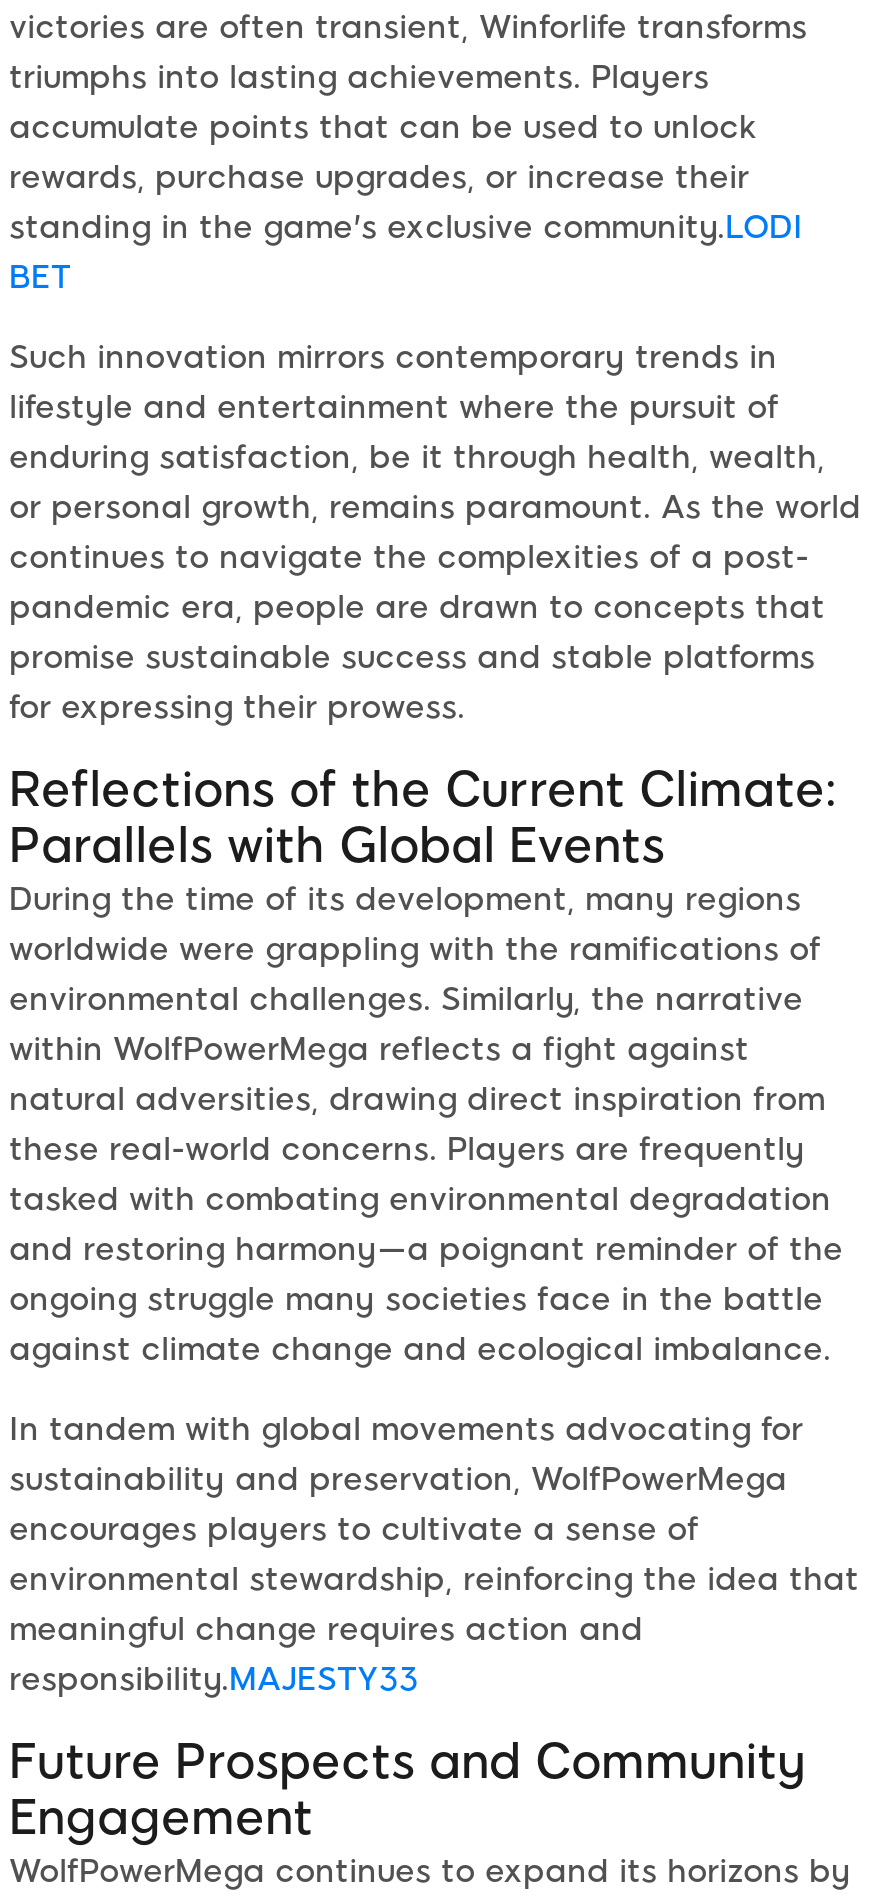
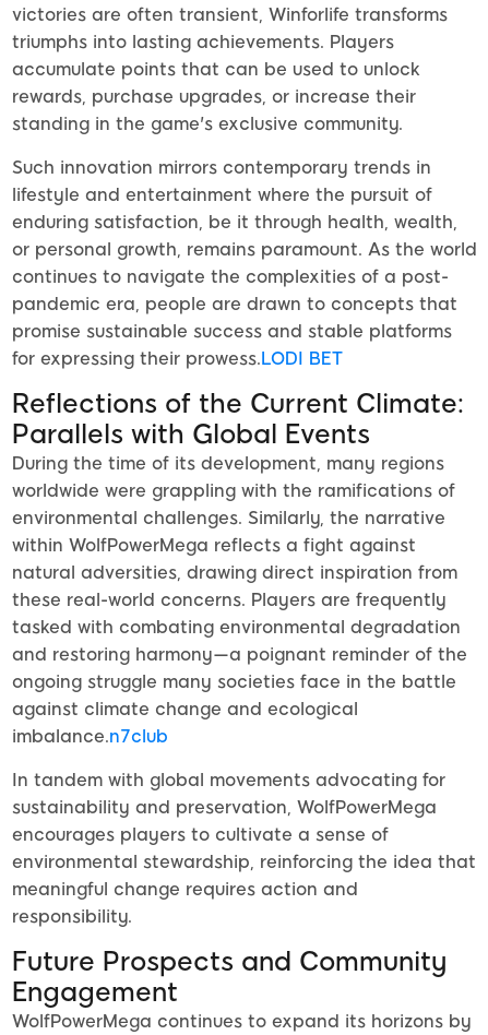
[9,208,803,296] standing in the game's exclusive community.LODI | BET -> [12,114,403,135] standing in the game's exclusive community.
moved [9,338,861,676] -> [12,157,477,342]: Such innovation mirrors contemporary trends in | lifestyle and entertainment where the pursuit of | enduring satisfaction, be it through health, wealth, | or personal growth, remains paramount. As the world | continues to navigate the complexities of a post- | pandemic era, people are drawn to concepts that | promise sustainable success and stable platforms
[9,688,465,726] for expressing their prowess. -> [12,348,343,369] for expressing their prowess.LODI BET
moved [9,760,843,1318] -> [12,388,467,692]: Reflections of the Current Climate: | Parallels with Global Events | During the time of its development, many regions | ... | and restoring harmony—a poignant reminder of the | ongoing struggle many societies face in the battle
[9,1330,831,1368] against climate change and ecological imbalance. -> [12,699,358,747] against climate change and ecological | imbalance.n7club
[9,1660,419,1698] responsibility.MAJESTY33 -> [12,906,132,927] responsibility.

